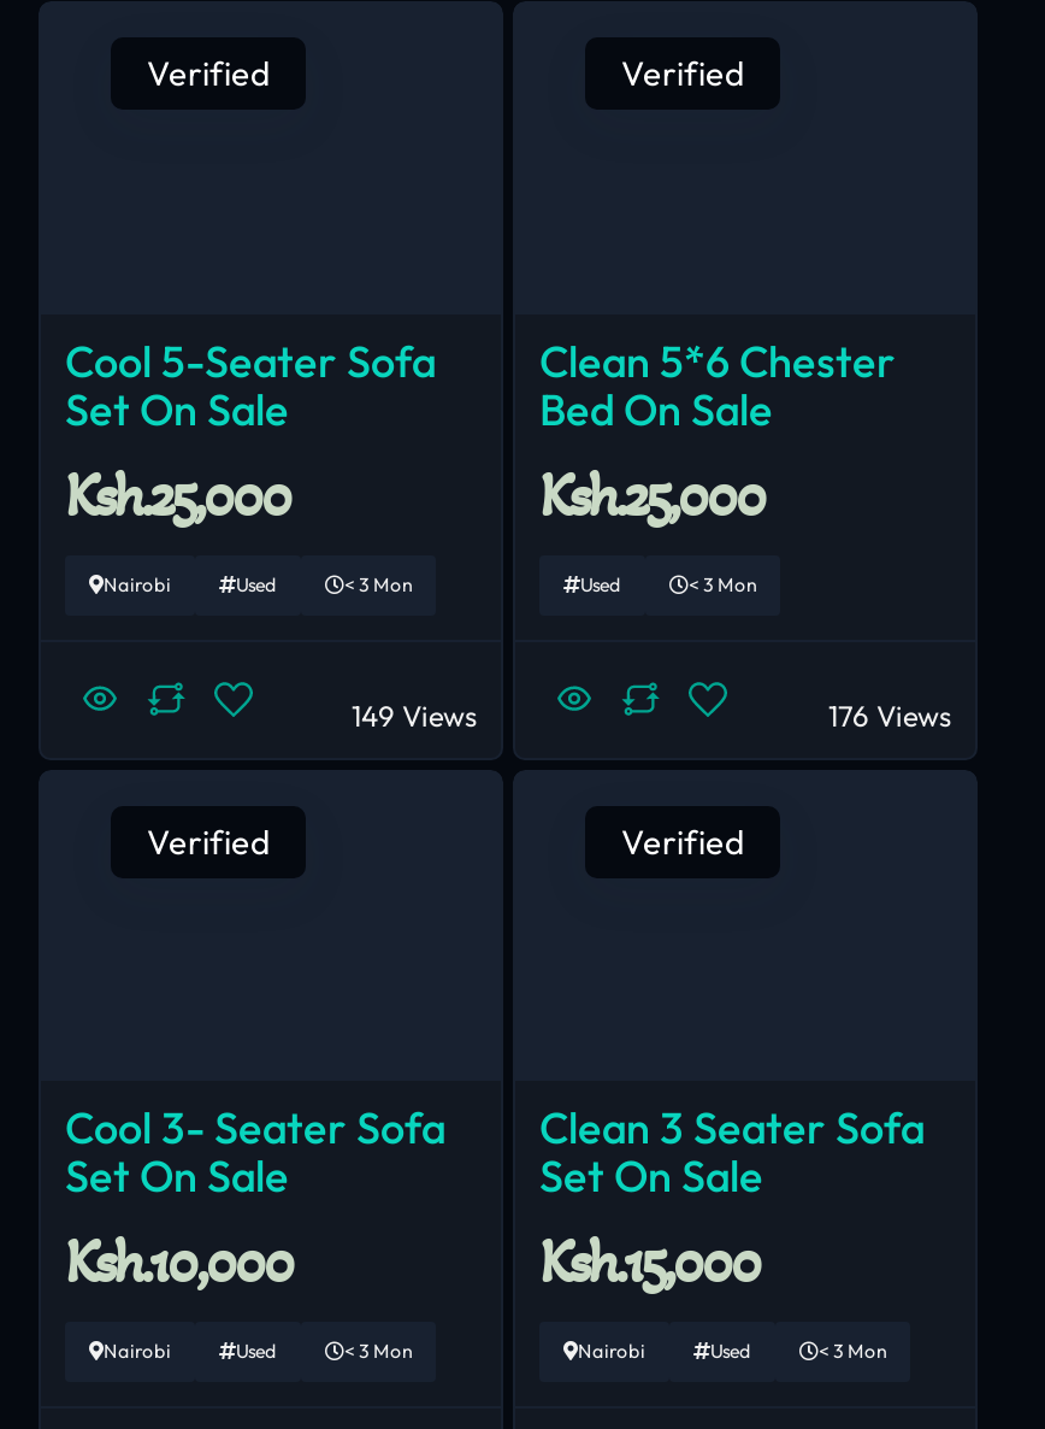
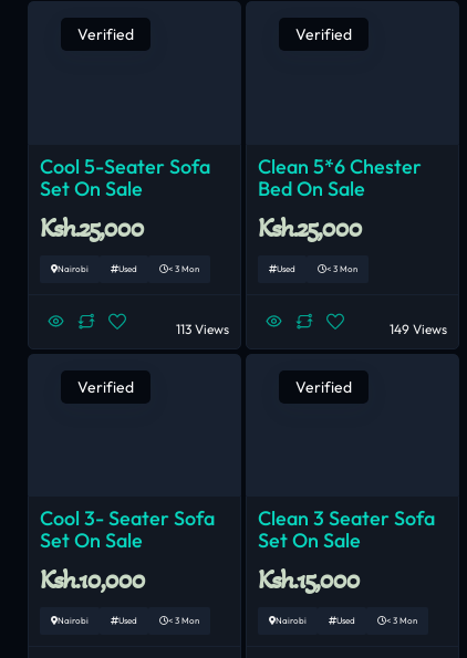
[352,699,477,735] 149 Views -> [176,321,229,337] 113 Views
[828,699,951,735] 176 Views -> [390,321,447,337] 149 Views

